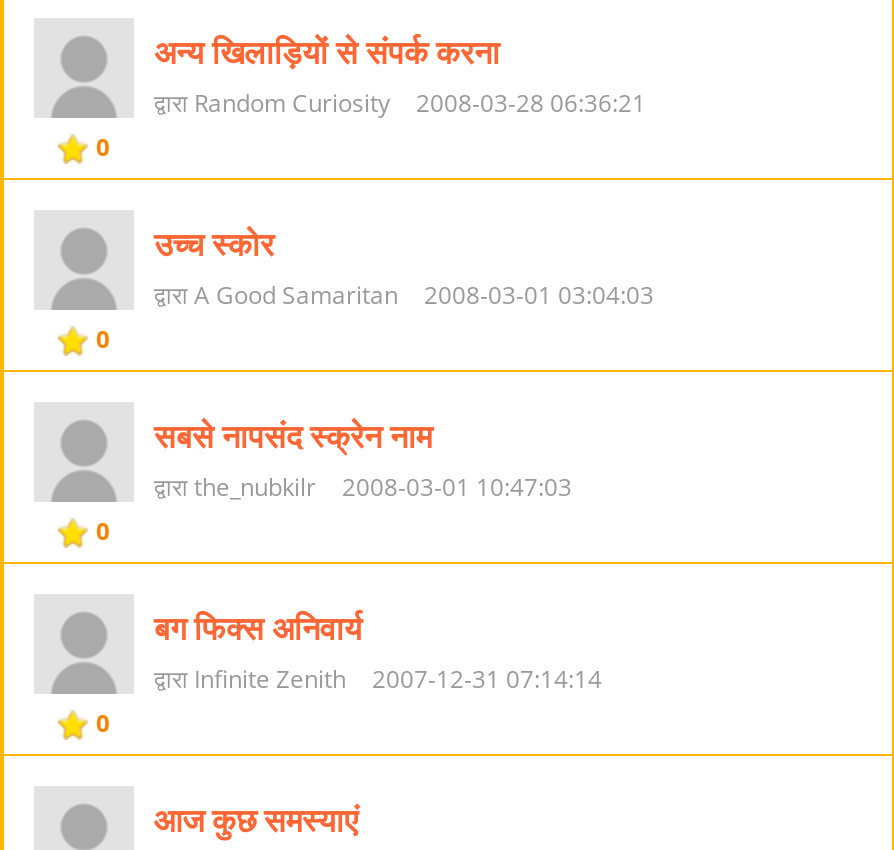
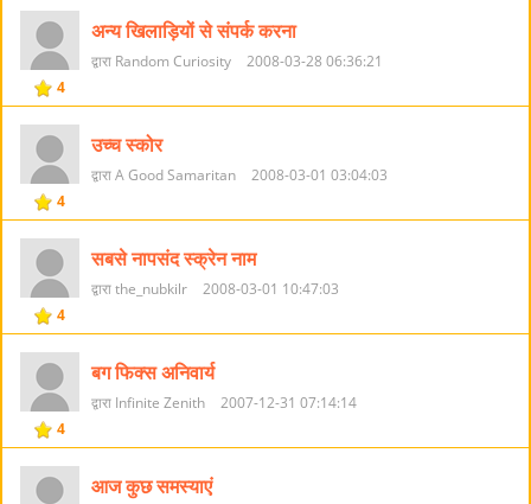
[96,130,110,164] 0 -> [57,77,65,97] 4
[96,322,110,356] 0 -> [57,191,65,211] 4
[96,514,110,548] 0 -> [57,305,65,325] 4
[96,706,110,740] 0 -> [57,419,65,439] 4

